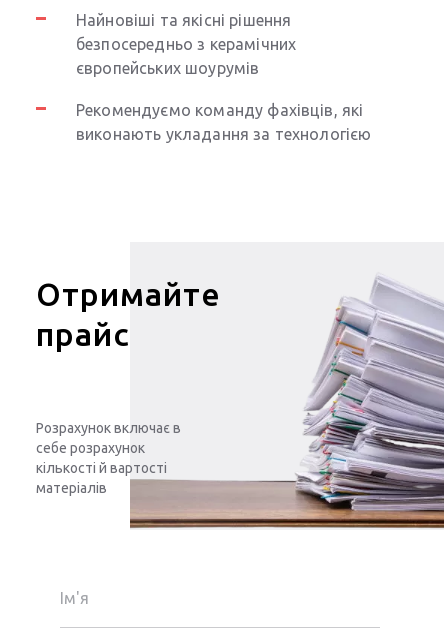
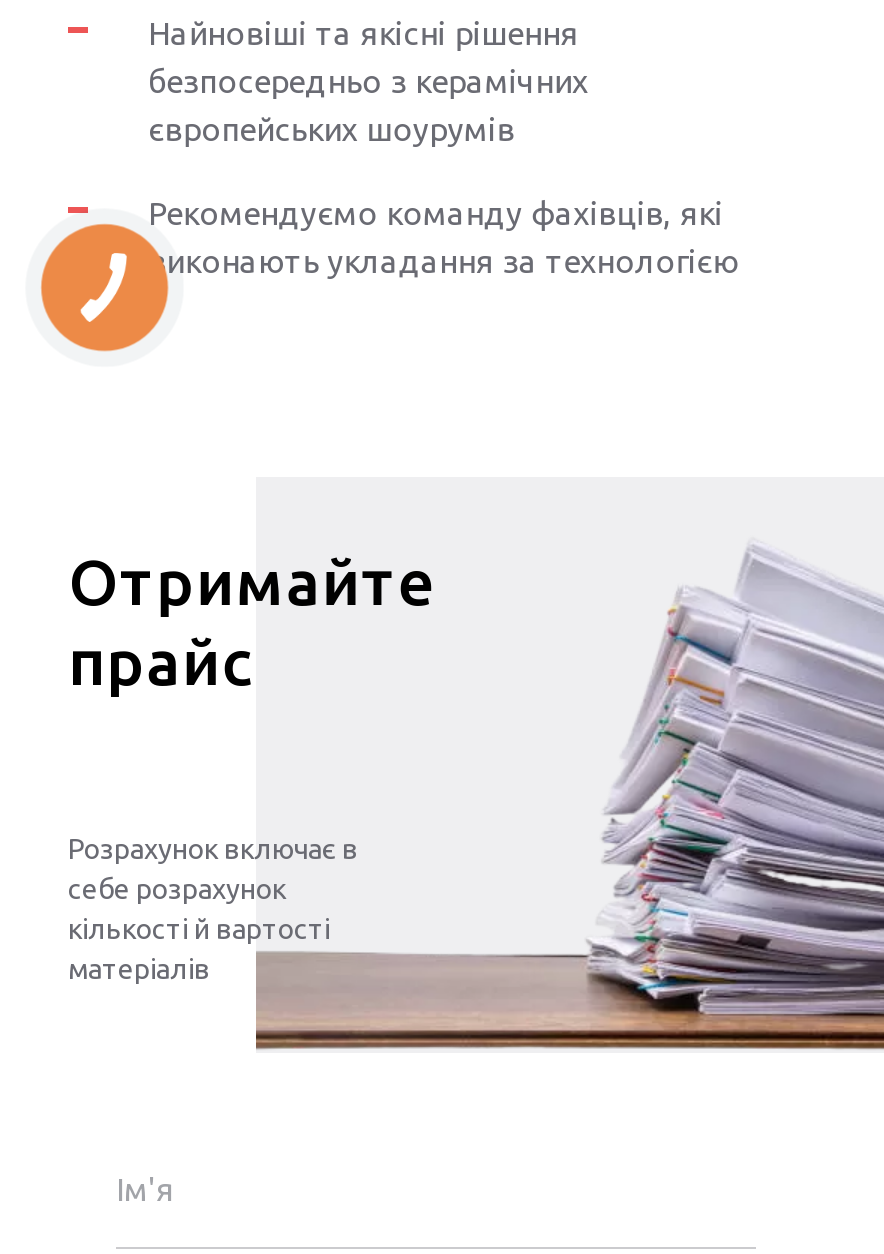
none -> [38,221,170,353] [image]

